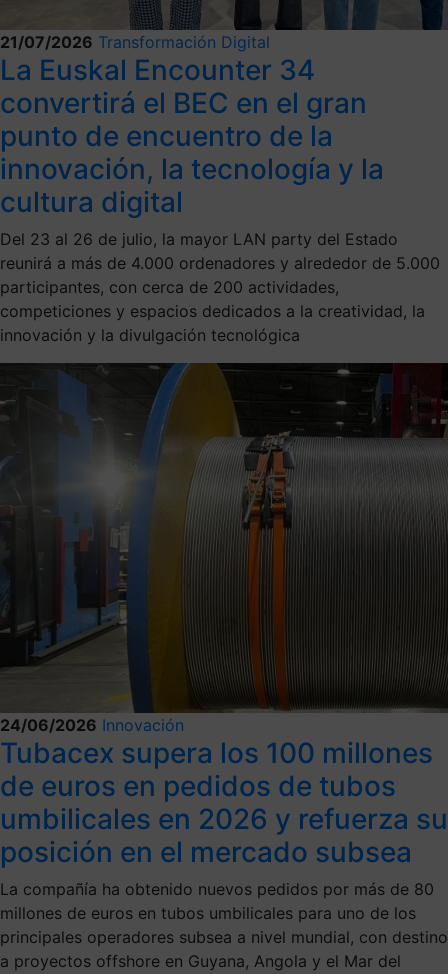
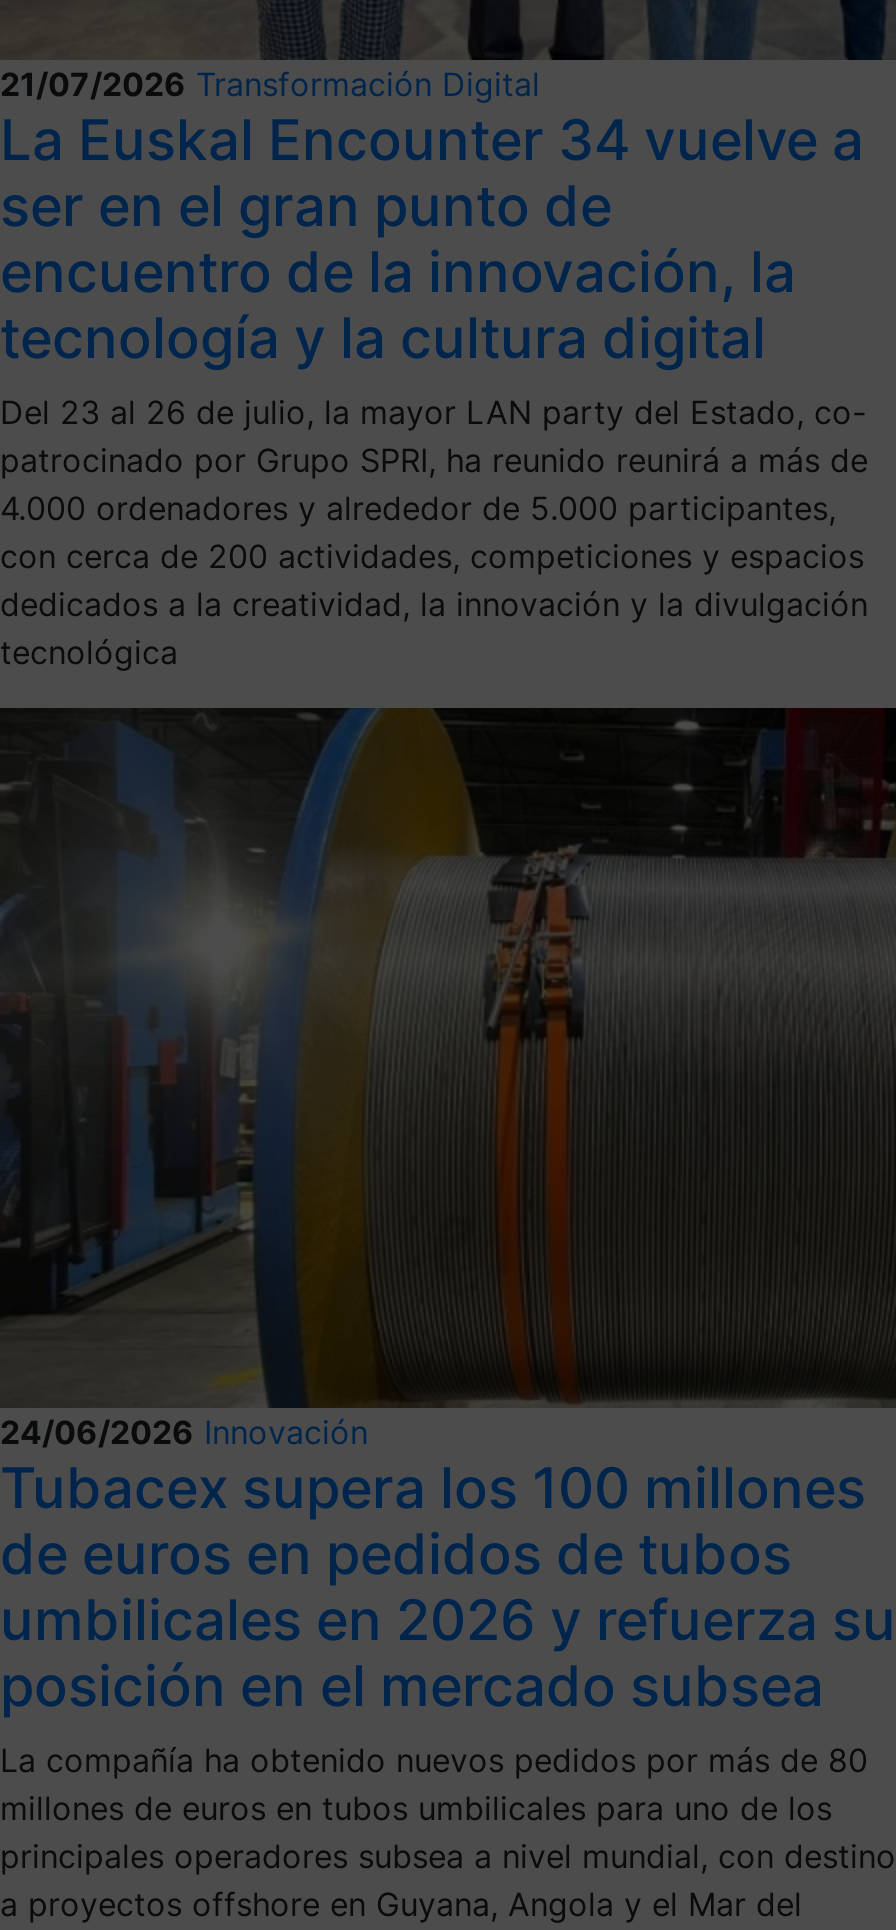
[0,52,440,344] La Euskal Encounter 34 | convertirá el BEC en el gran | punto de encuentro de la | innovación, la tecnología y la | cultura digital | Del 23 al 26 de julio, la mayor LAN party del Estado | reunirá a más de 4.000 ordenadores y alrededor de 5.000 | participantes, con cerca de 200 actividades, | competiciones y espacios dedicados a la creatividad, la | innovación y la divulgación tecnológica -> [0,105,868,671] La Euskal Encounter 34 vuelve a | ser en el gran punto de | encuentro de la innovación, la | tecnología y la cultura digital | Del 23 al 26 de julio, la mayor LAN party del Estado, co- | patrocinado por Grupo SPRI, ha reunido reunirá a más de | 4.000 ordenadores y alrededor de 5.000 participantes, | con cerca de 200 actividades, competiciones y espacios | dedicados a la creatividad, la innovación y la divulgación | tecnológica

